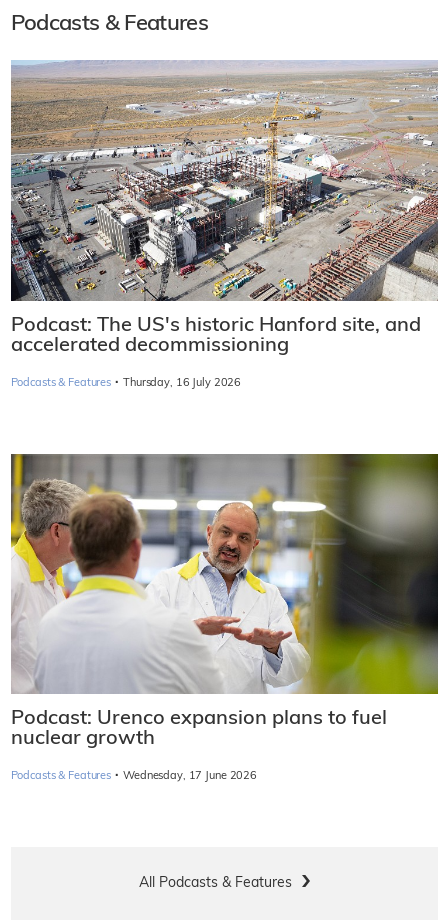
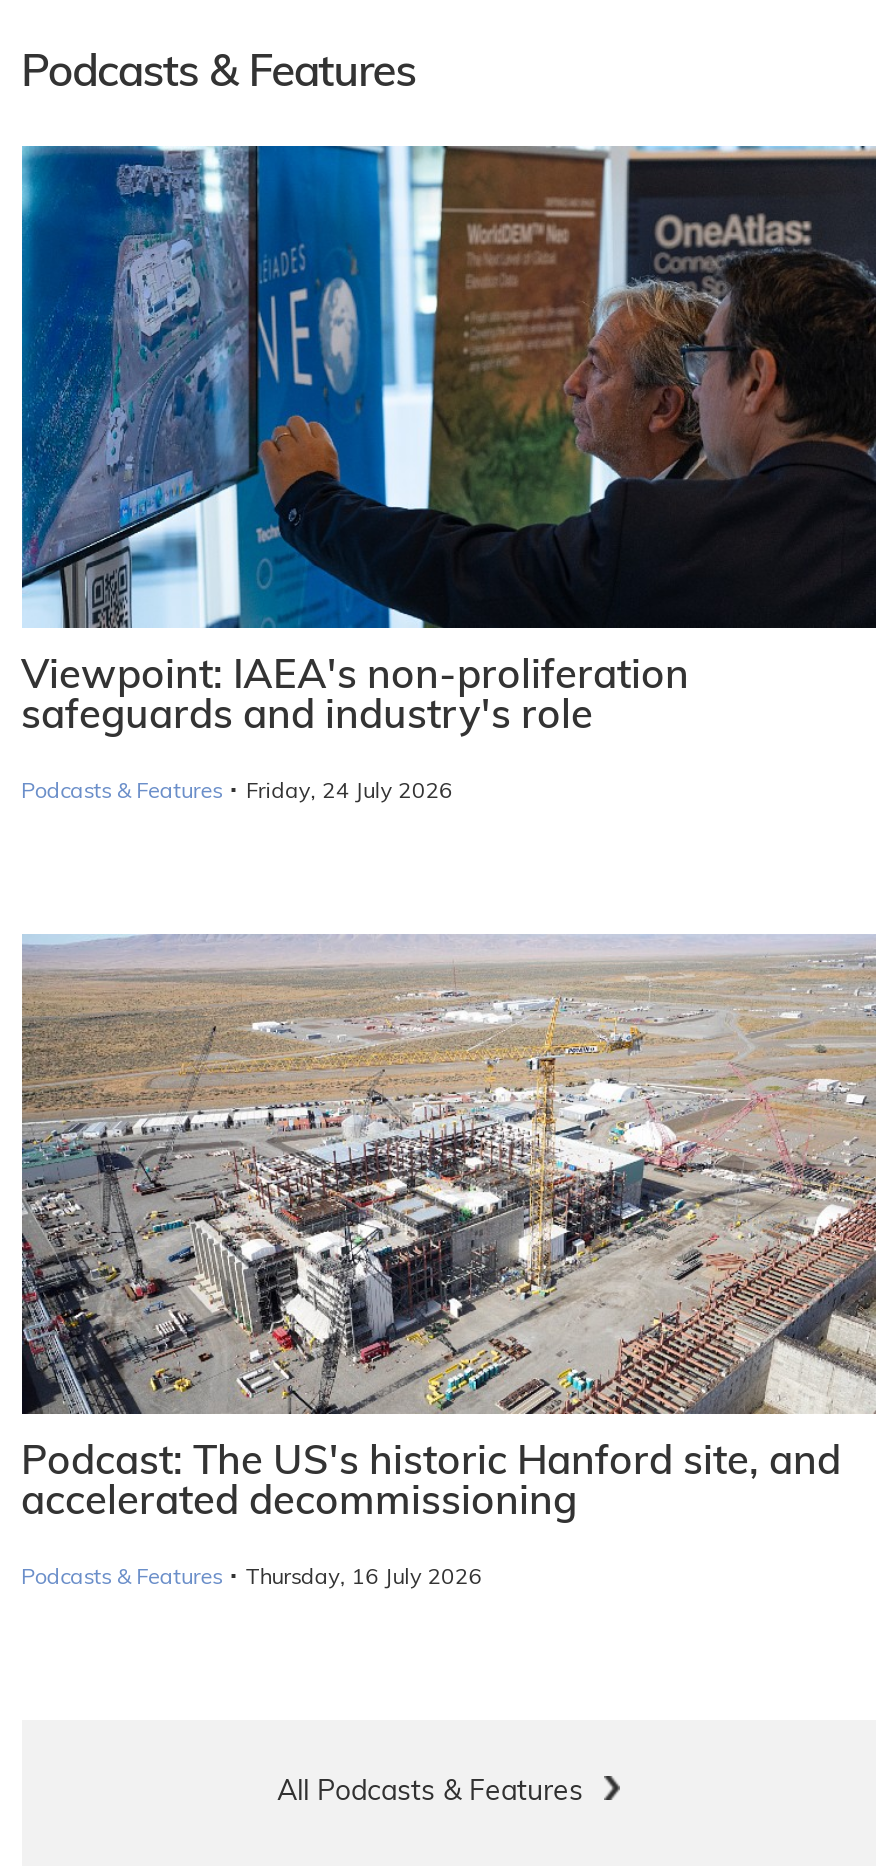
none -> [20,144,878,806] [image] | Viewpoint: IAEA's non-proliferation | safeguards and industry's role | Podcasts & Features · Friday, 24 July 2026
moved [9,60,440,390] -> [18,932,880,1593]: [image] | Podcast: The US's historic Hanford site, and | accelerated decommissioning | Podcasts & Features · Thursday, 16 July 2026
[10,453,439,783] [image] | Podcast: Urenco expansion plans to fuel | nuclear growth | Podcasts & Features · Wednesday, 17 June 2026 -> none

